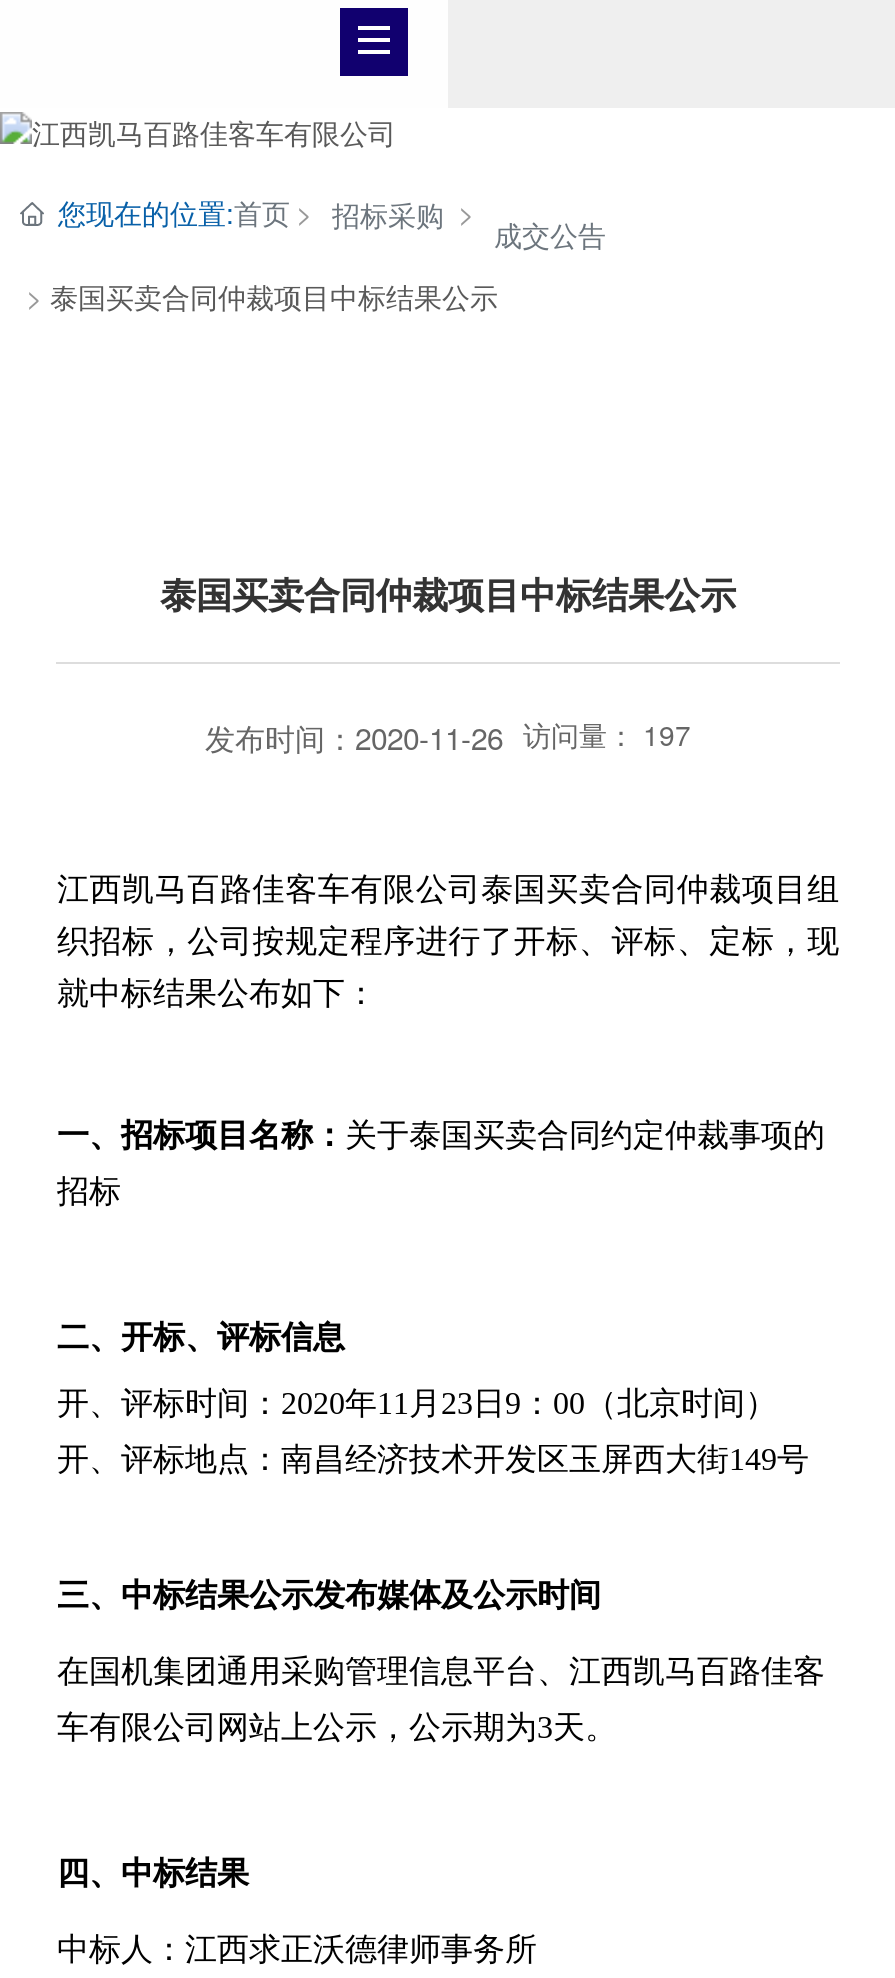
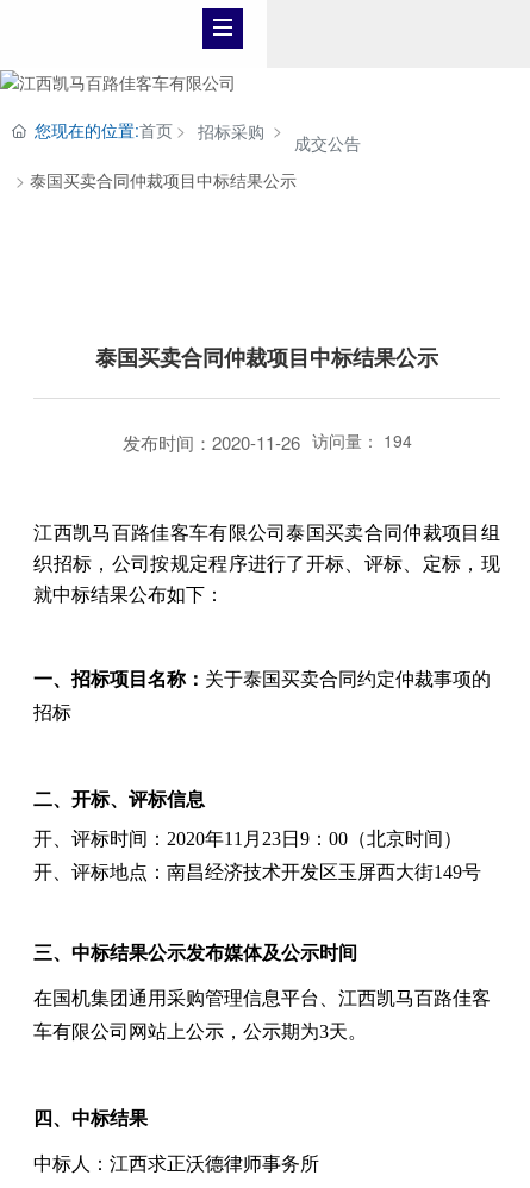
[205,715,691,759] 发布时间：2020-11-26 访问量：197 -> [122,429,411,455] 发布时间：2020-11-26 访问量：194

